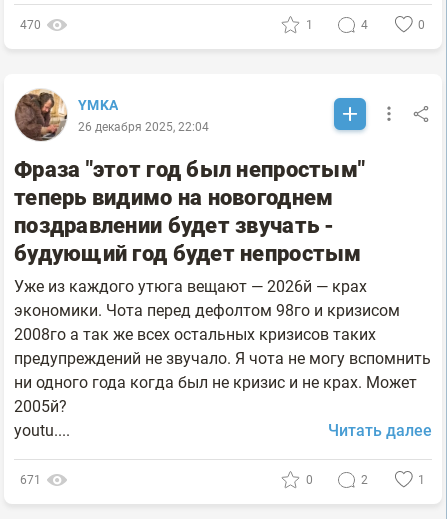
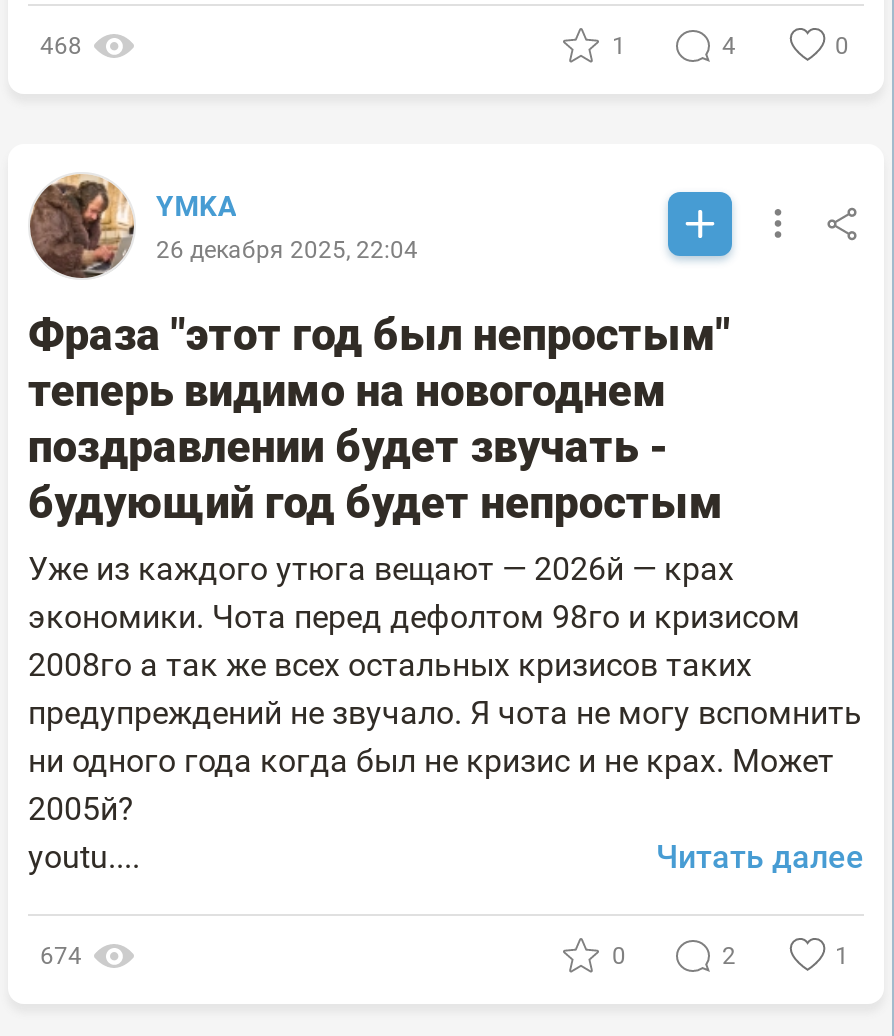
[20,18,41,32] 470 -> [40,31,82,59] 468
[20,473,41,487] 671 -> [40,941,82,969] 674

